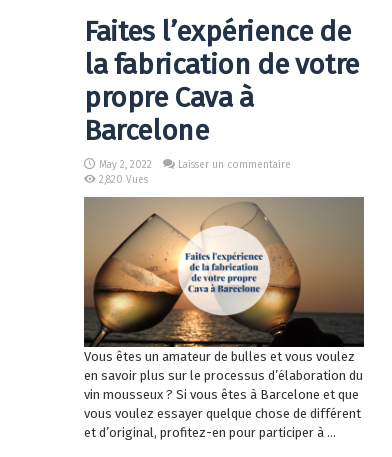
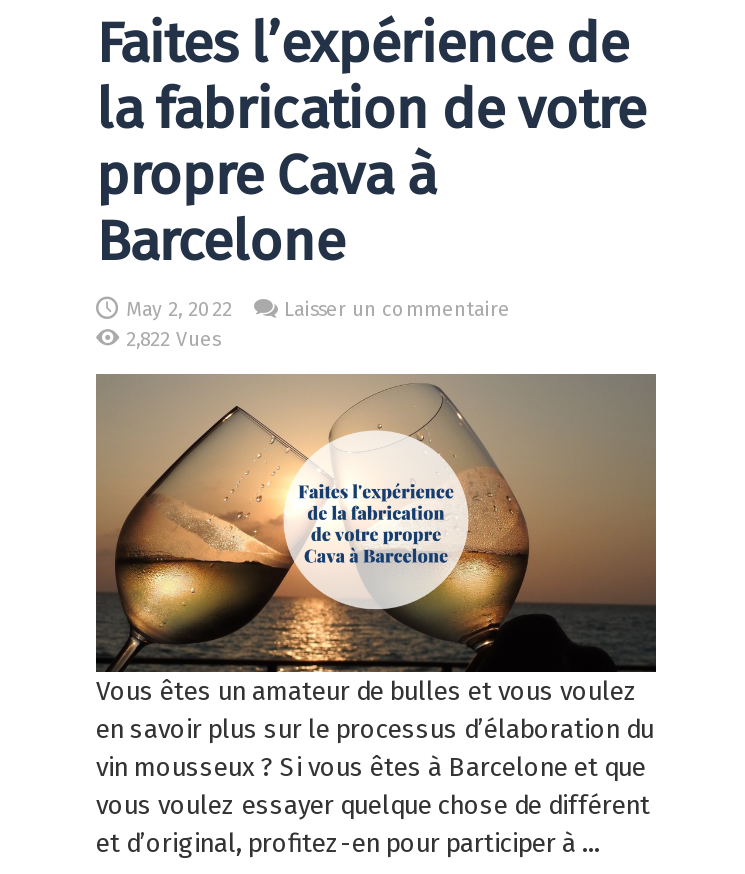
[99,174,148,186] 2,820 Vues -> [126,328,220,352] 2,822 Vues

